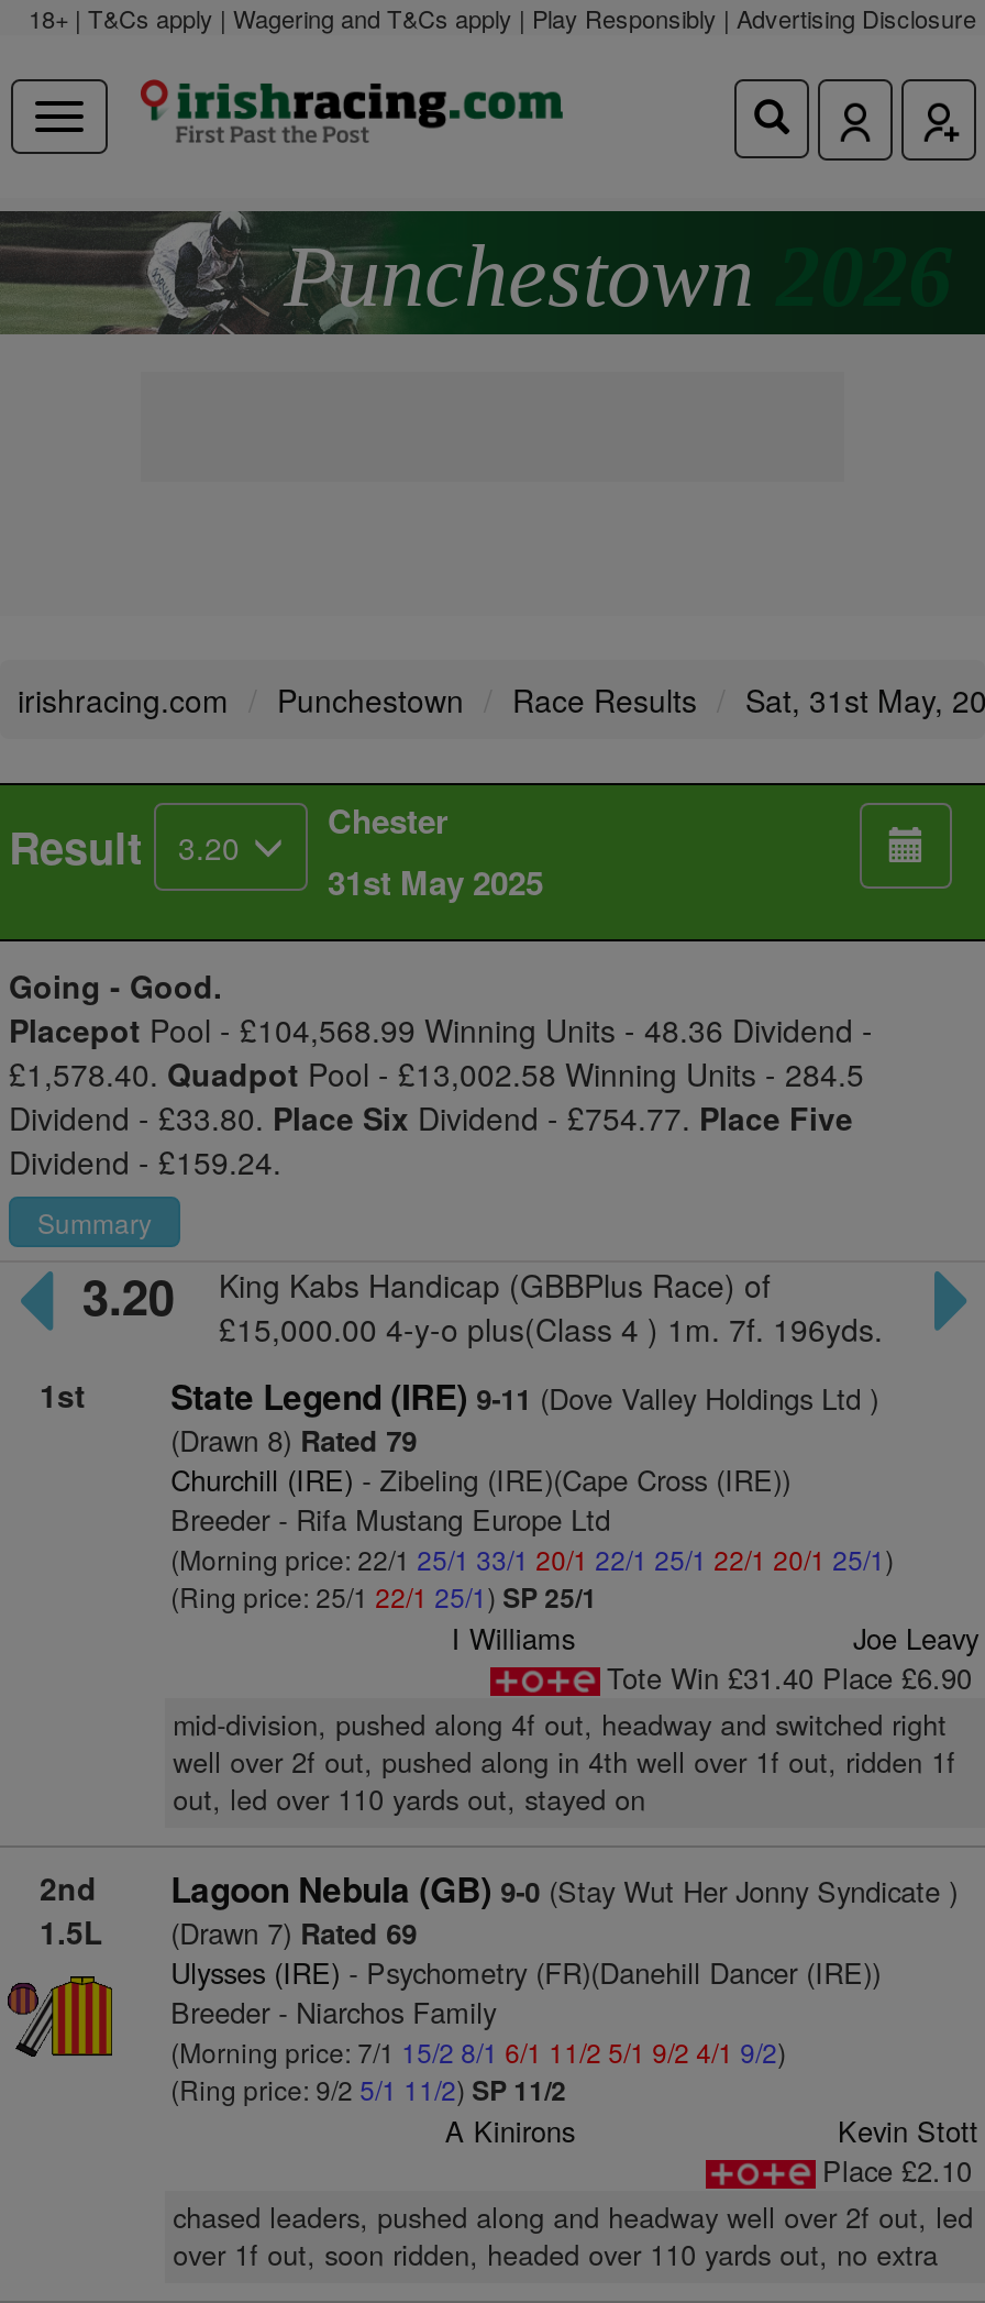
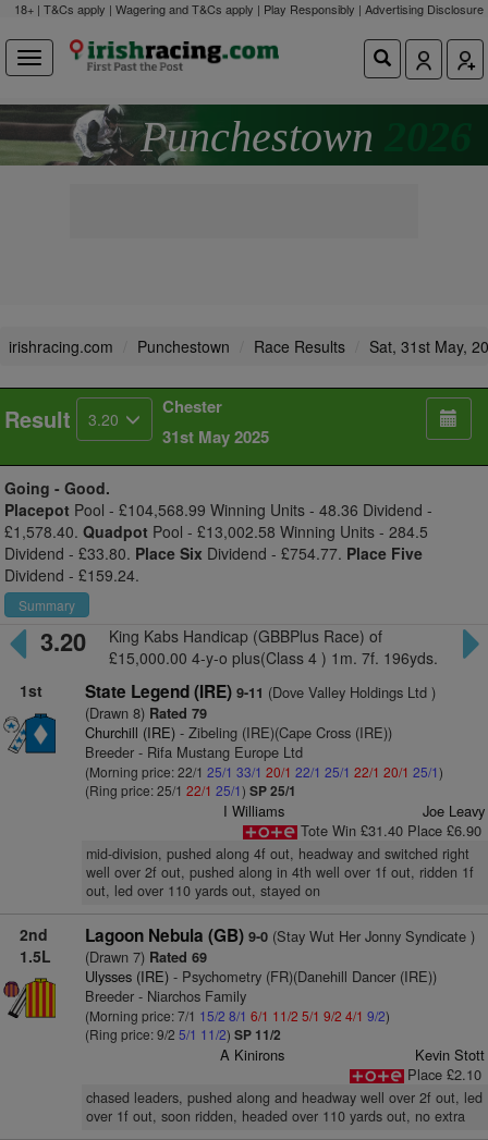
none -> [3,712,57,755] [image]

